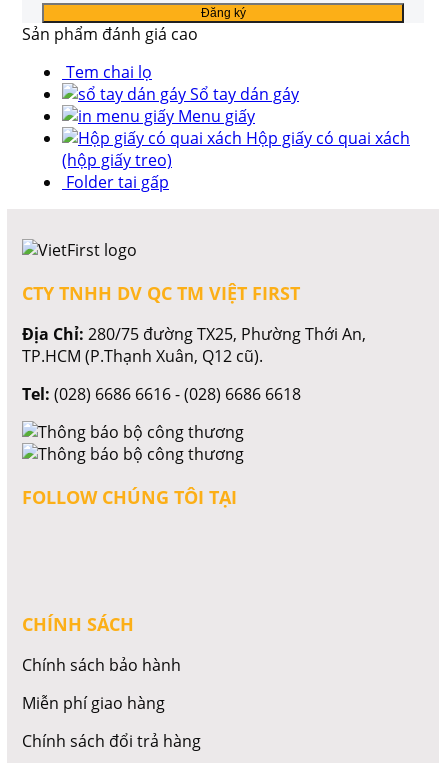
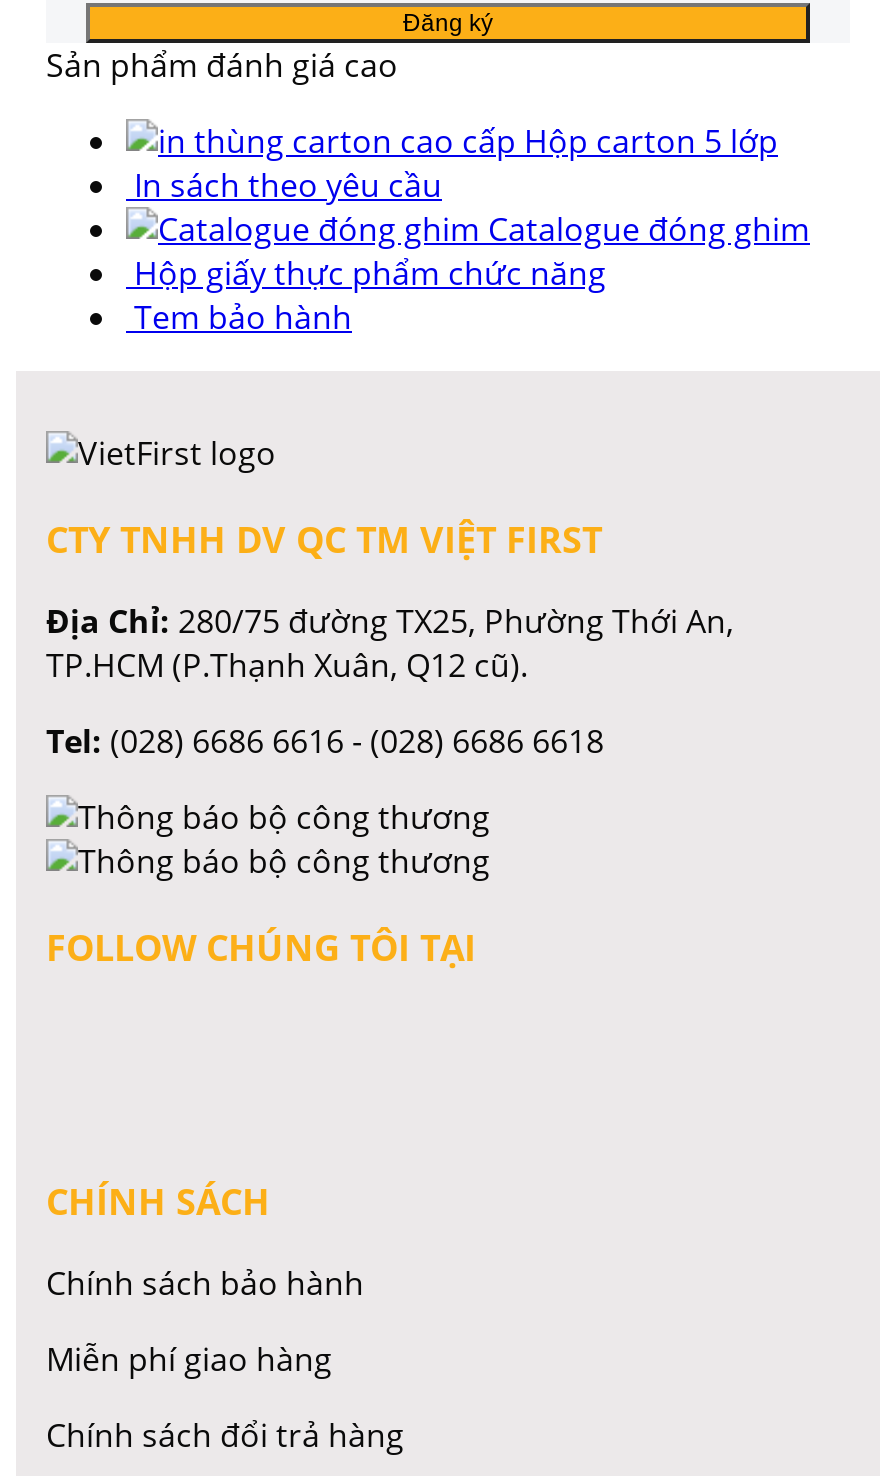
[62,61,410,193] Tem chai lọ | Sổ tay dán gáy | Menu giấy | Hộp giấy có quai xách | (hộp giấy treo) | Folder tai gấp -> [134,119,810,339] Hộp carton 5 lớp | In sách theo yêu cầu | Catalogue đóng ghim | Hộp giấy thực phẩm chức năng | Tem bảo hành

